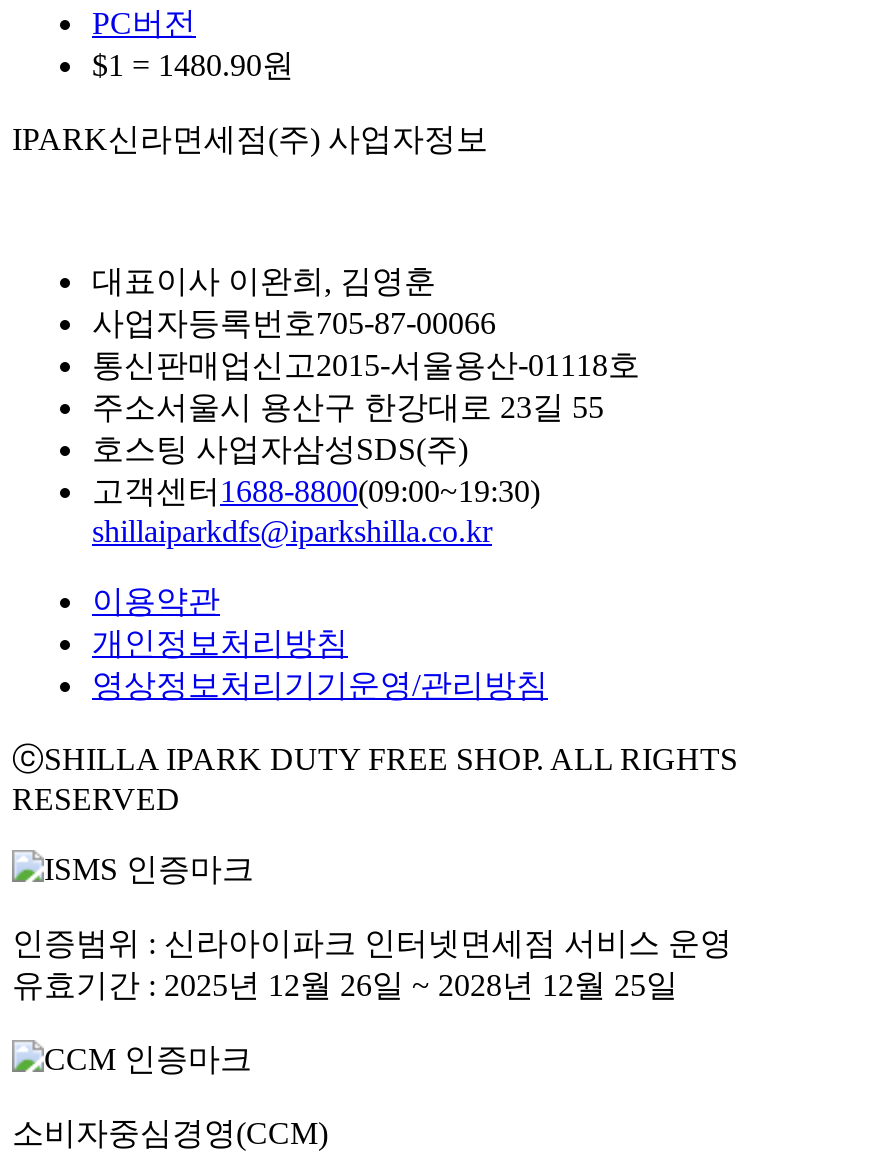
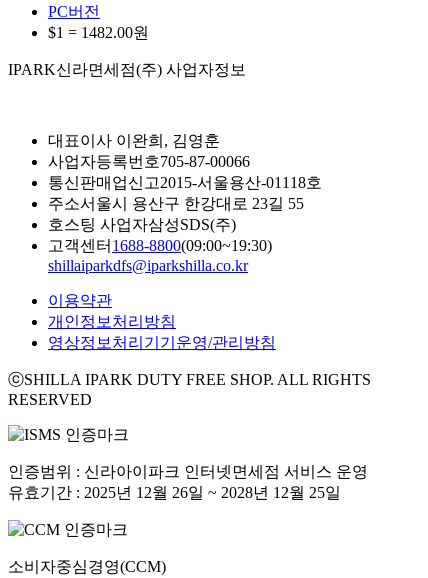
[92,48,294,82] $1 = 1480.90원 -> [48,24,149,41] $1 = 1482.00원

